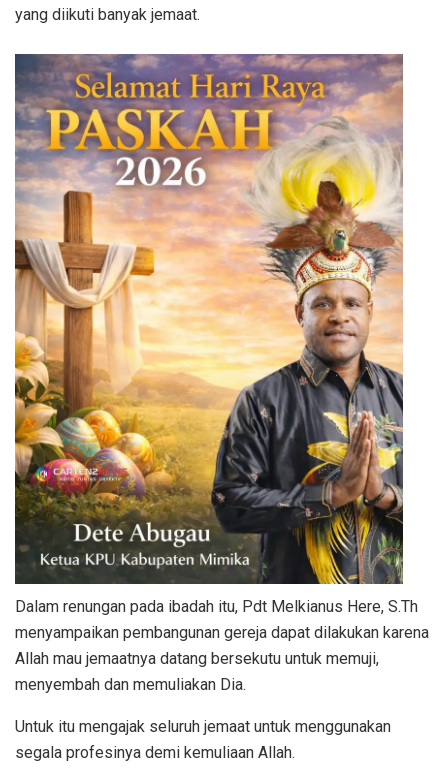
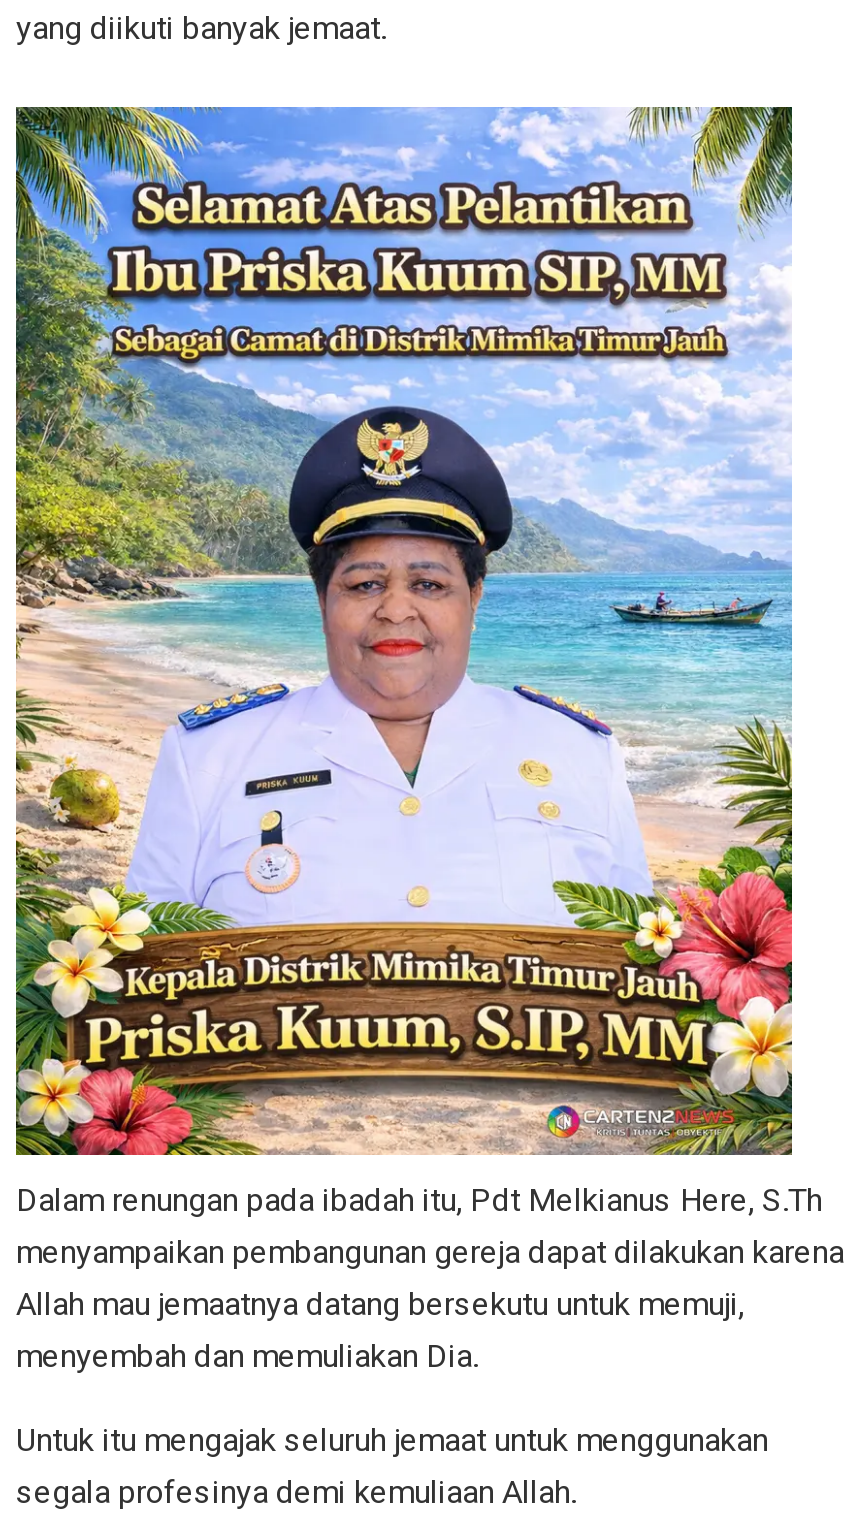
[14,53,404,585] [image] -> [14,106,794,1156] [image]

